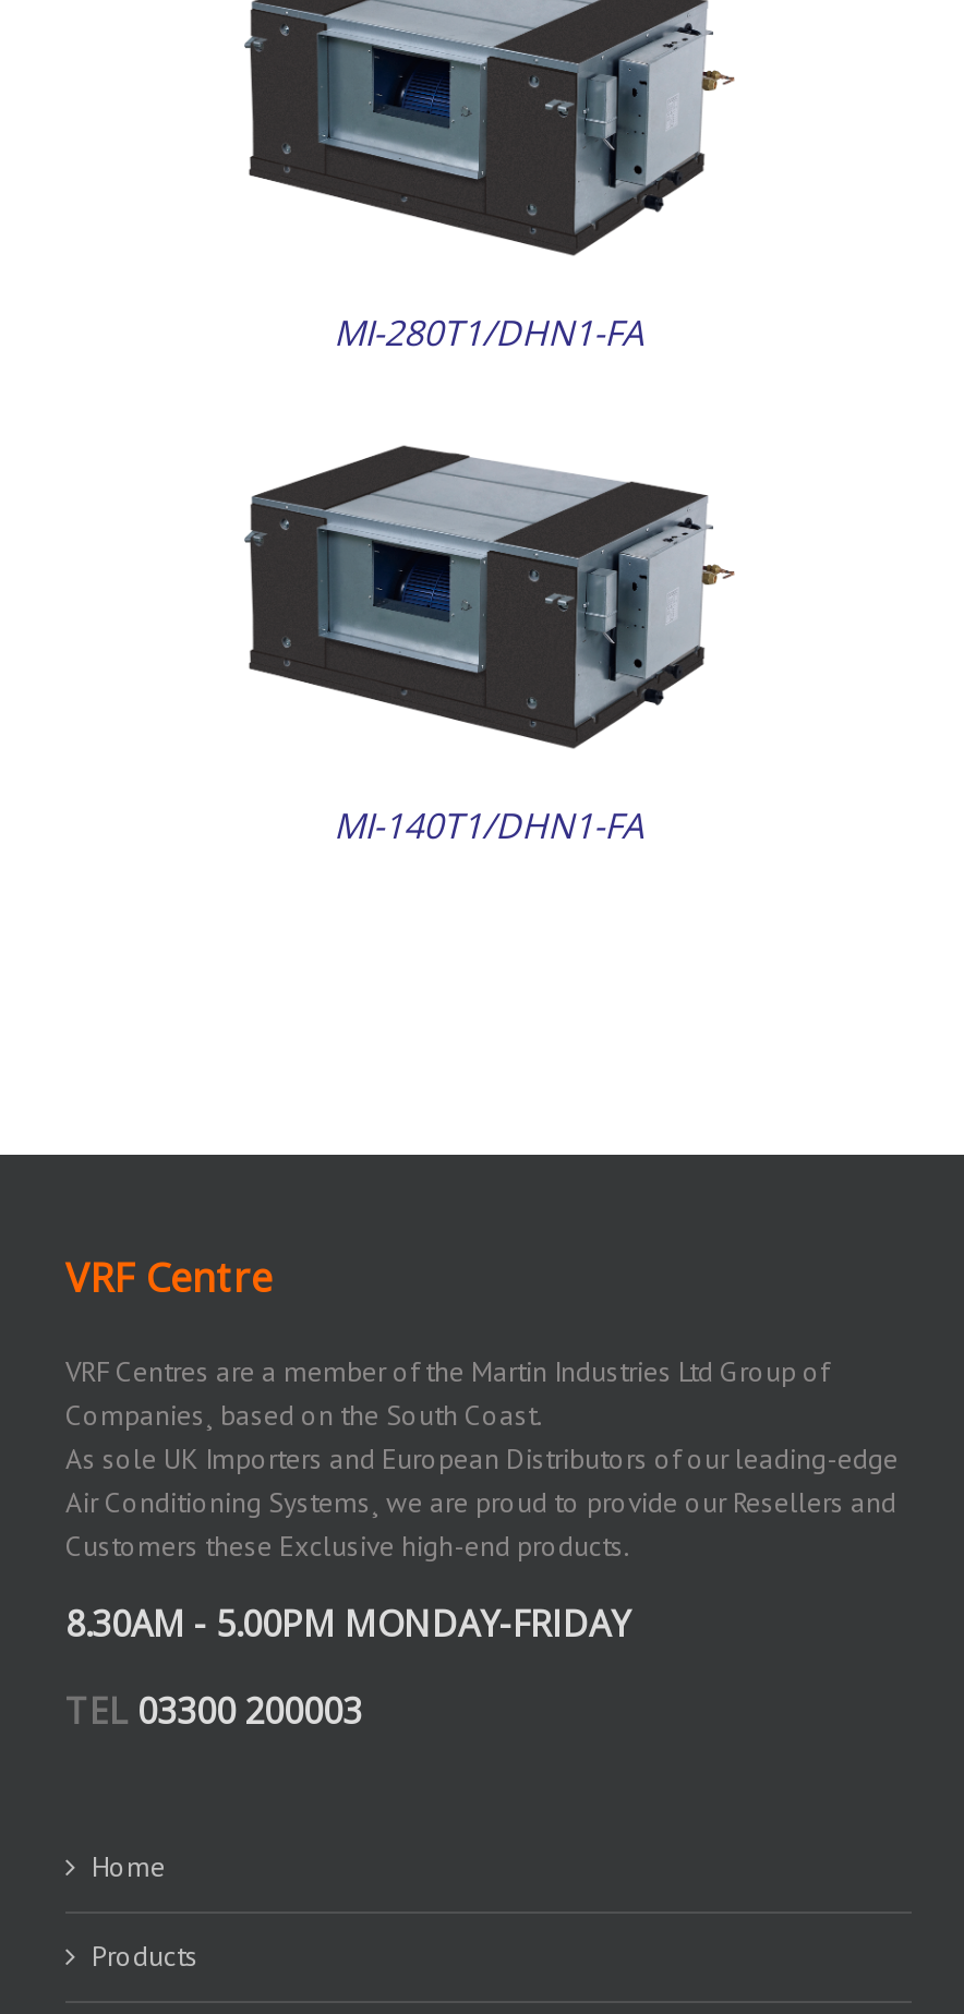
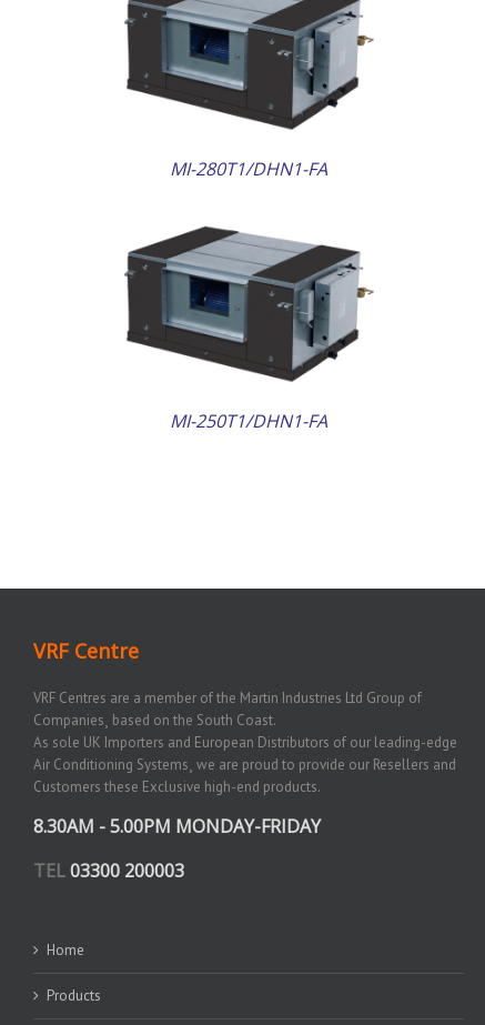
[334,802,643,850] MI-140T1/DHN1-FA -> [170,408,327,433] MI-250T1/DHN1-FA

